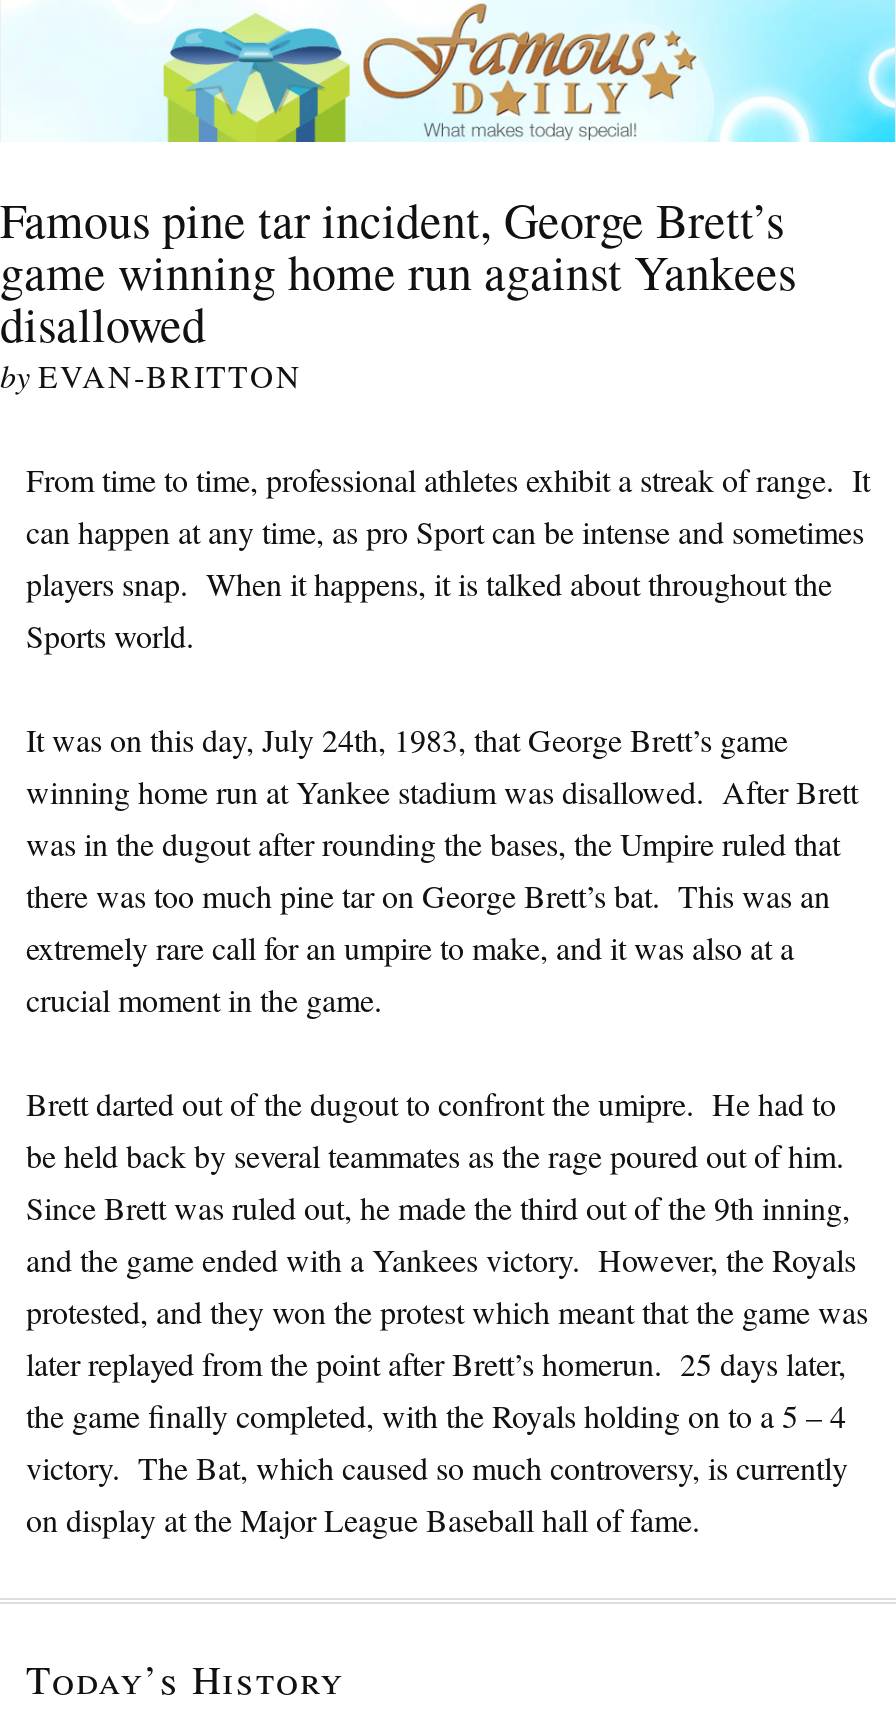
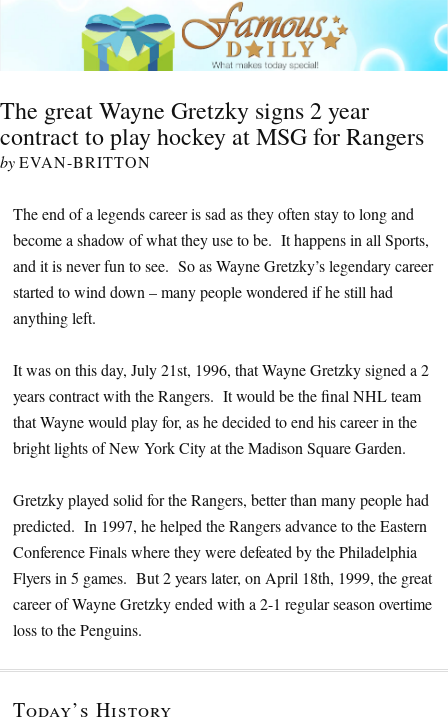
[0,187,796,355] Famous pine tar incident, George Brett’s | game winning home run against Yankees | disallowed -> [0,94,424,152] The great Wayne Gretzky signs 2 year | contract to play hockey at MSG for Rangers
[26,457,870,655] From time to time, professional athletes exhibit a streak of range. It | can happen at any time, as pro Sport can be intense and sometimes | players snap. When it happens, it is talked about throughout the | Sports world. -> [13,203,433,328] The end of a legends career is sad as they often stay to long and | become a shadow of what they use to be. It happens in all Sports, | and it is never fun to see. So as Wayne Gretzky’s legendary career | started to wind down – many people wondered if he still had | anything left.
[26,717,858,1019] It was on this day, July 24th, 1983, that George Brett’s game | winning home run at Yankee stadium was disallowed. After Brett | was in the dugout after rounding the bases, the Umpire ruled that | there was too much pine tar on George Brett’s bat. This was an | extremely rare call for an umpire to make, and it was also at a | crucial moment in the game. -> [13,359,429,458] It was on this day, July 21st, 1996, that Wayne Gretzky signed a 2 | years contract with the Rangers. It would be the final NHL team | that Wayne would play for, as he decided to end his career in the | bright lights of New York City at the Madison Square Garden.
[26,1081,868,1539] Brett darted out of the dugout to confront the umipre. He had to | be held back by several teammates as the rage poured out of him. | Since Brett was ruled out, he made the third out of the 9th inning, | and the game ended with a Yankees victory. However, the Royals | protested, and they won the protest which meant that the game was | later replayed from the point after Brett’s homerun. 25 days later, | the game finally completed, with the Royals holding on to a 5 – 4 | victory. The Bat, which caused so much controversy, is currently | on display at the Major League Baseball hall of fame. -> [13,489,432,640] Gretzky played solid for the Rangers, better than many people had | predicted. In 1997, he helped the Rangers advance to the Eastern | Conference Finals where they were defeated by the Philadelphia | Flyers in 5 games. But 2 years later, on April 18th, 1999, the great | career of Wayne Gretzky ended with a 2-1 regular season overtime | loss to the Penguins.

